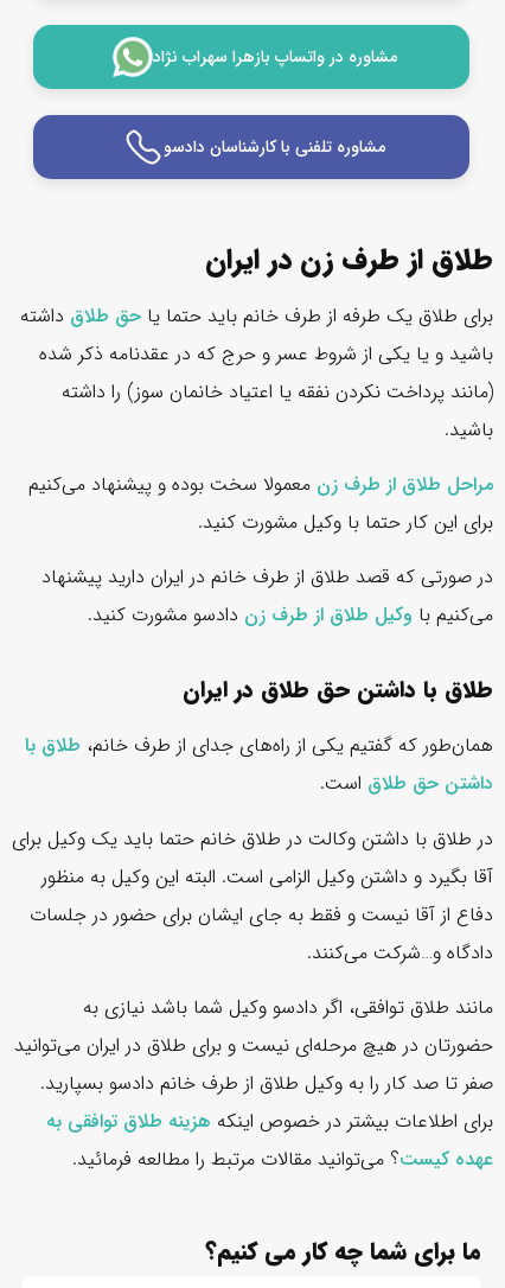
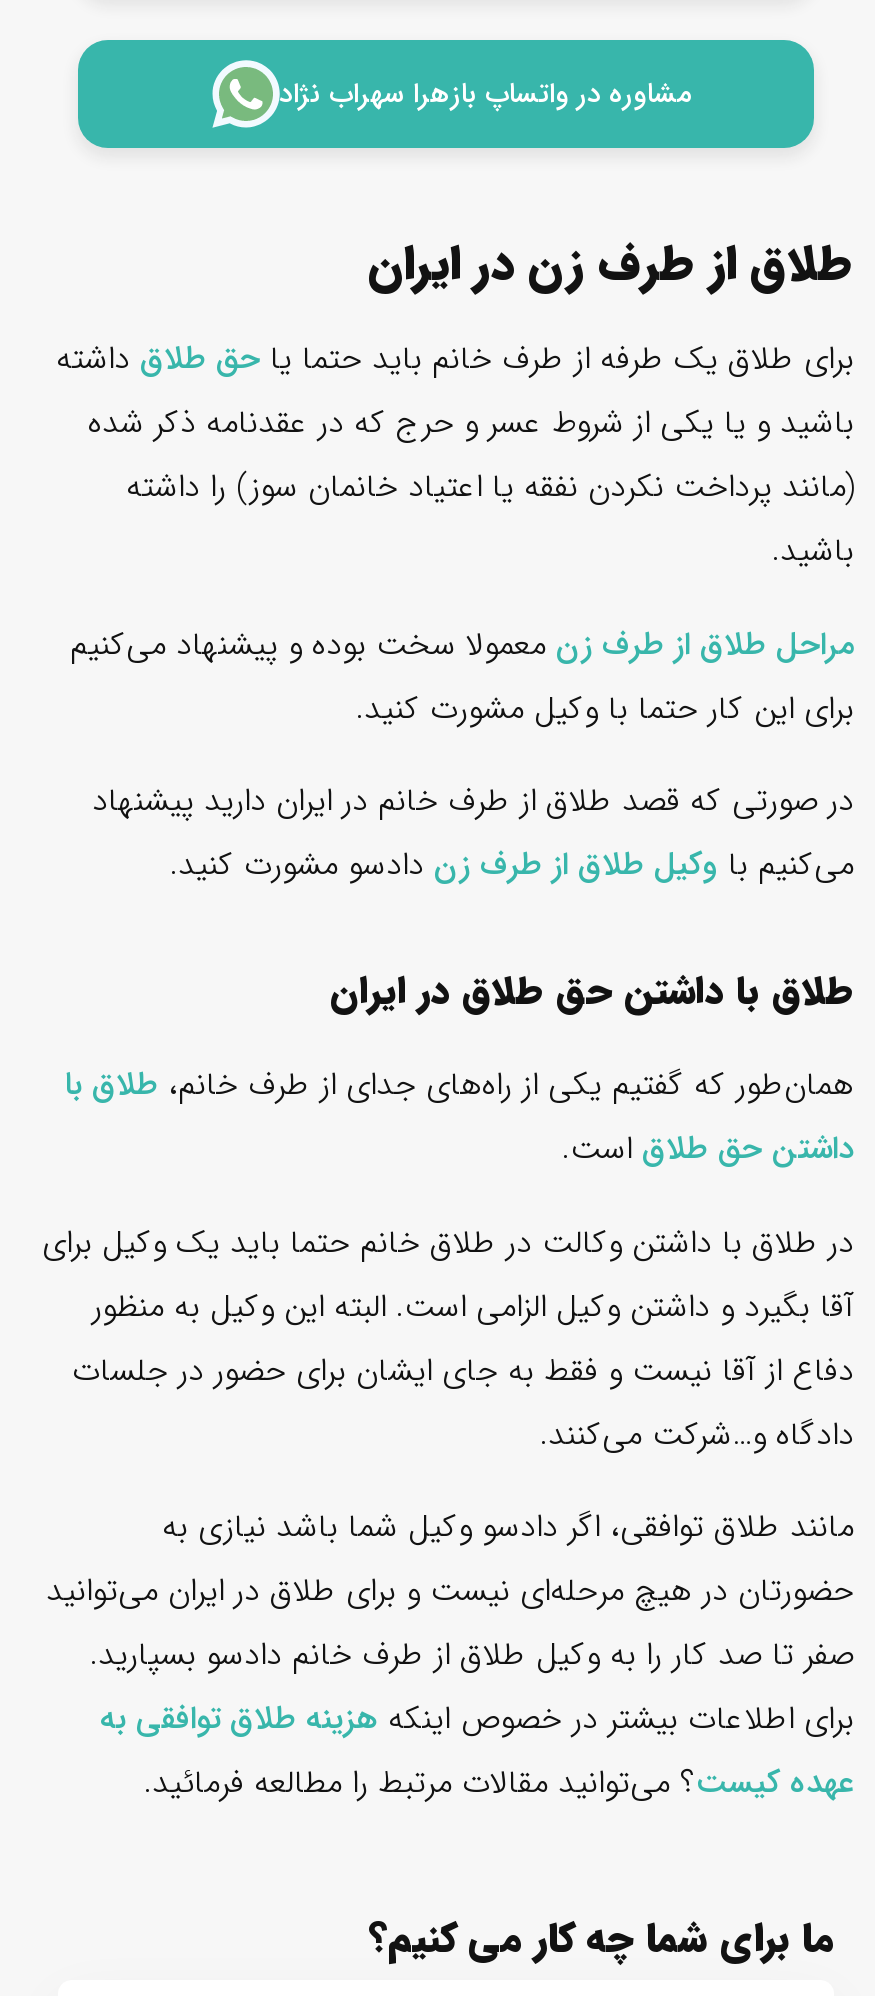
[164,134,385,160] مشاوره تلفنی با کارشناسان دادسو -> none

